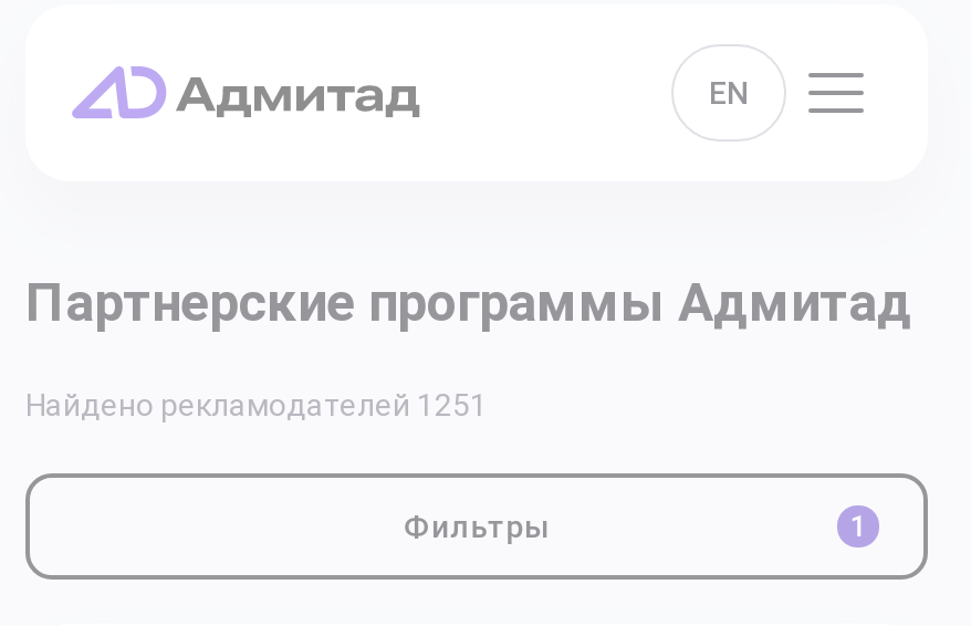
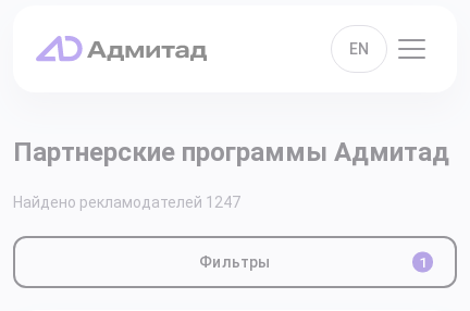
[25,387,488,422] Найдено рекламодателей 1251 -> [13,194,240,211] Найдено рекламодателей 1247

